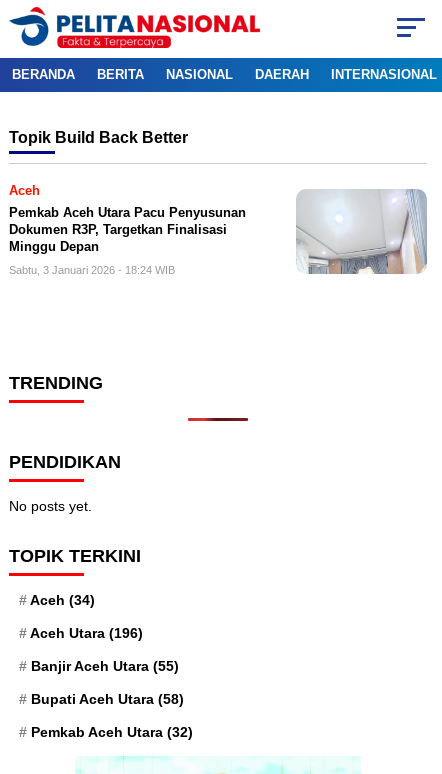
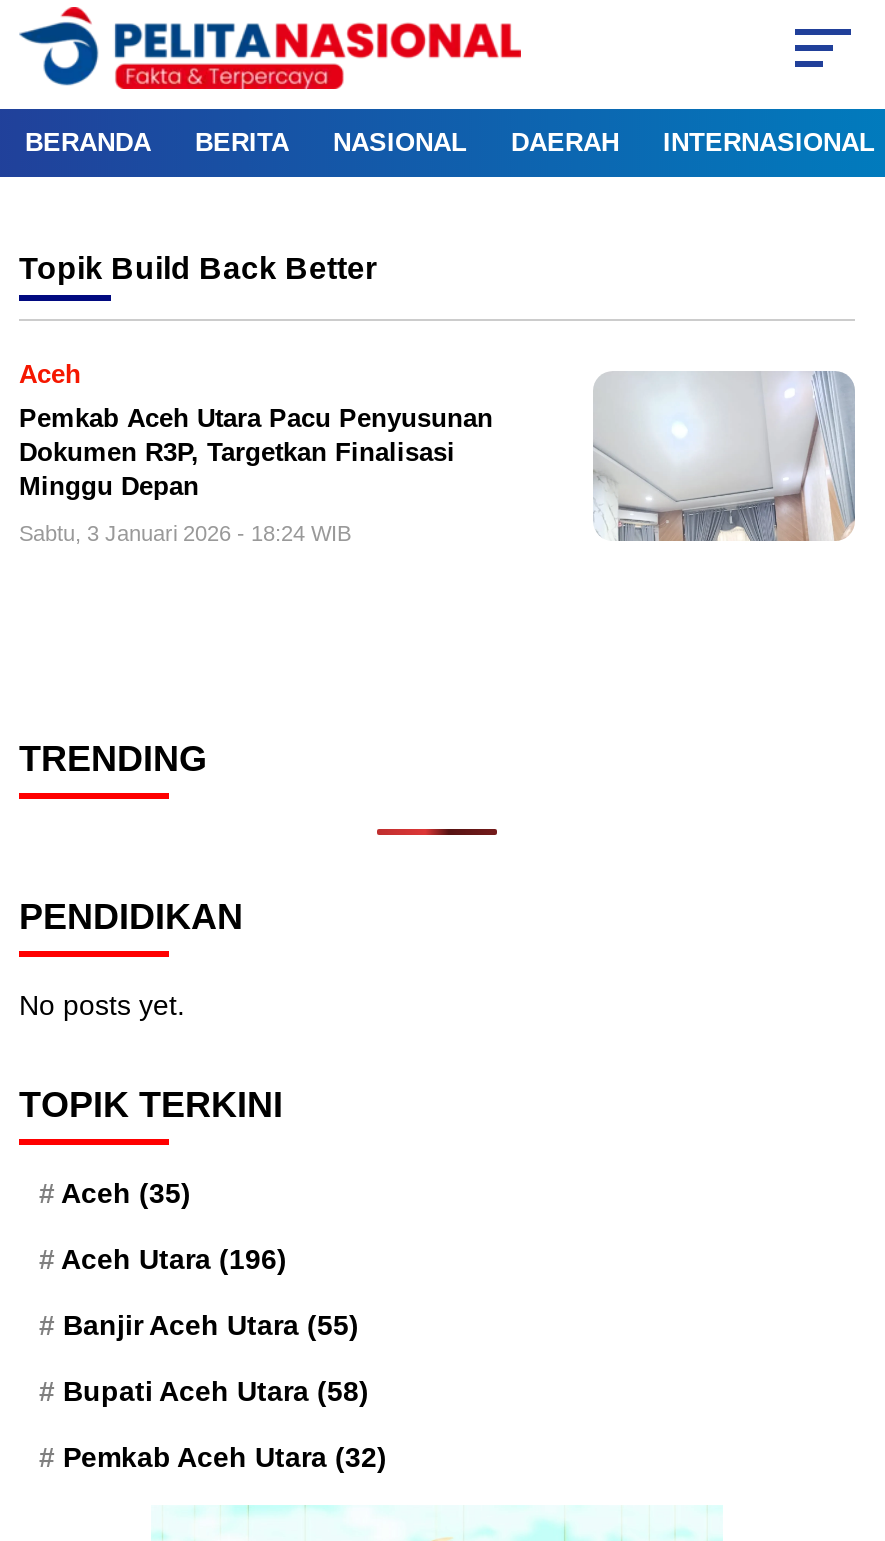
[30,592,95,608] Aceh (34) -> [61,1178,191,1210] Aceh (35)

